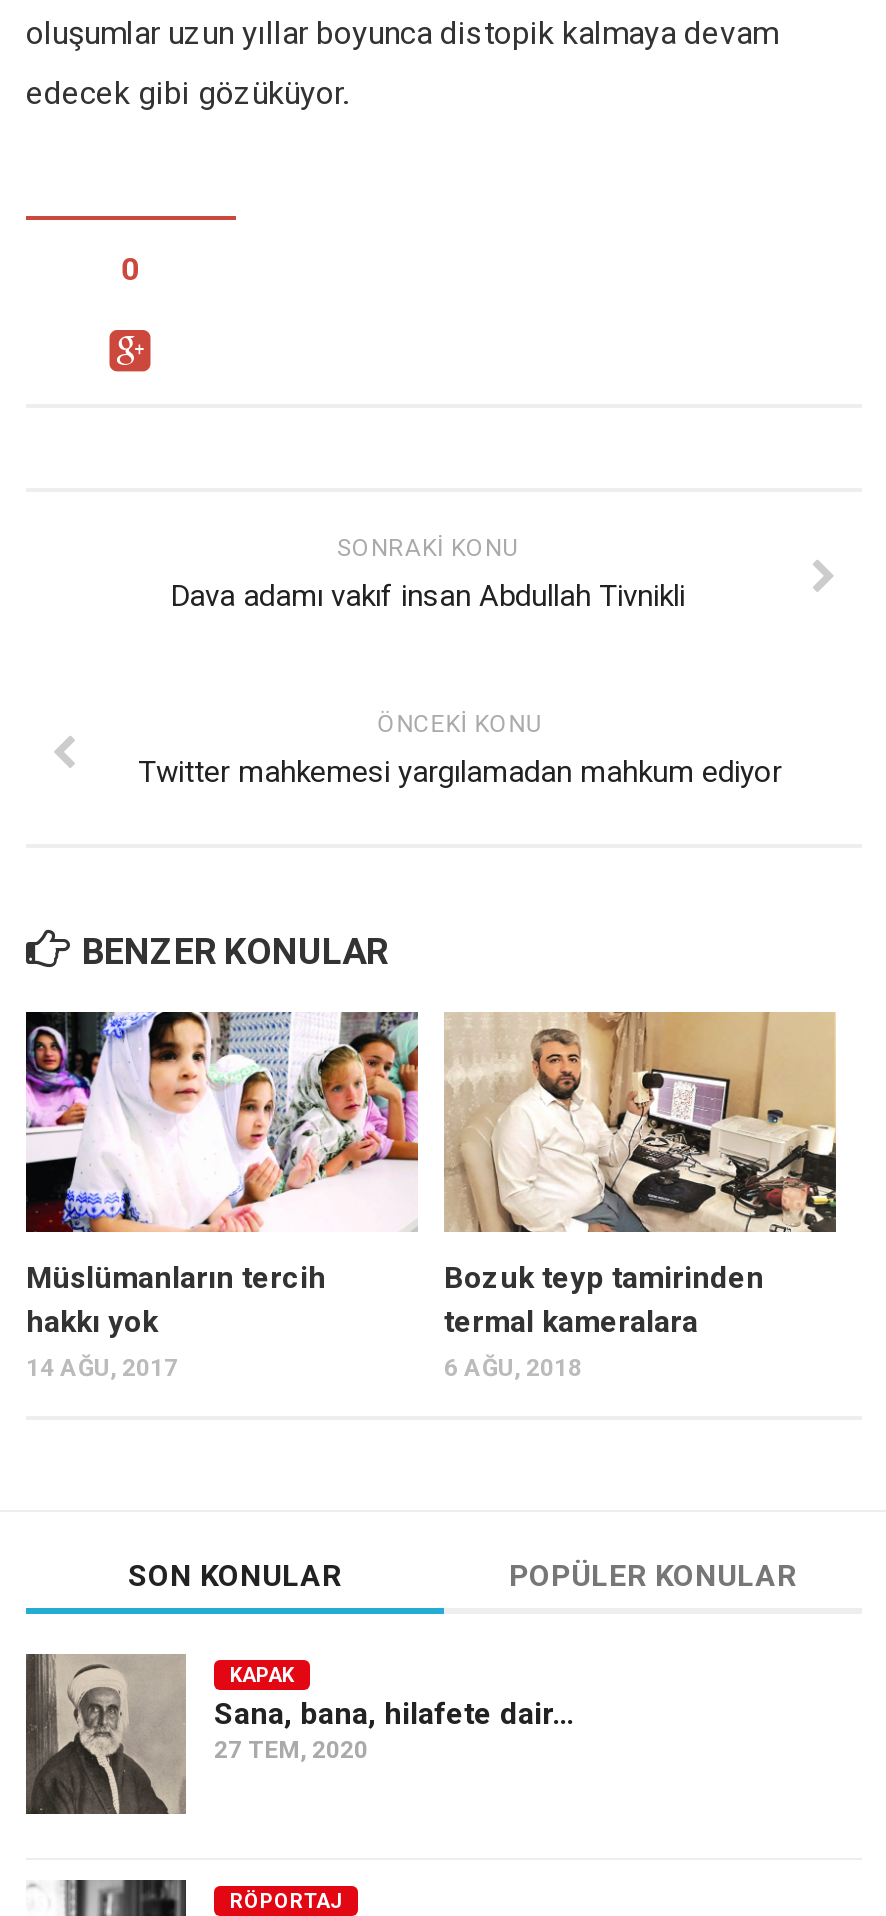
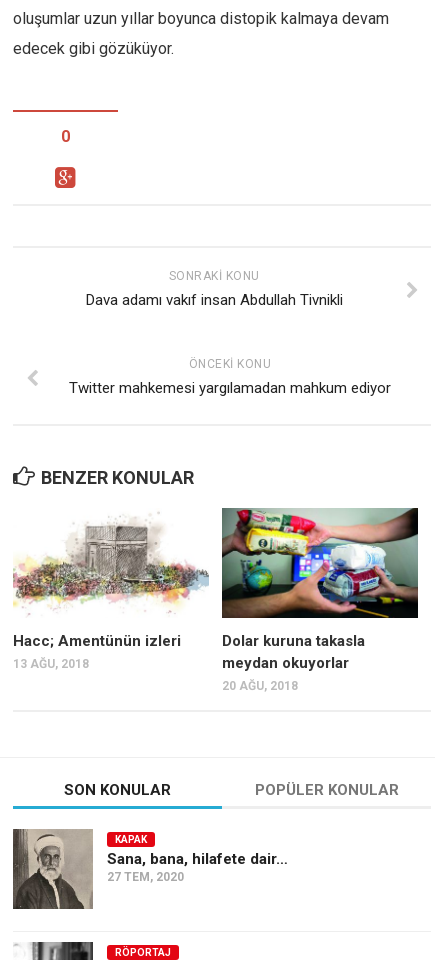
[24,1010,420,1383] [image] | Müslümanların tercih | hakkı yok | 14 AĞU, 2017 -> [13,508,209,671] [image] | Hacc; Amentünün izleri | 13 AĞU, 2018
[444,1010,838,1383] [image] | Bozuk teyp tamirinden | termal kameralara | 6 AĞU, 2018 -> [221,507,419,693] [image] | Dolar kuruna takasla | meydan okuyorlar | 20 AĞU, 2018

